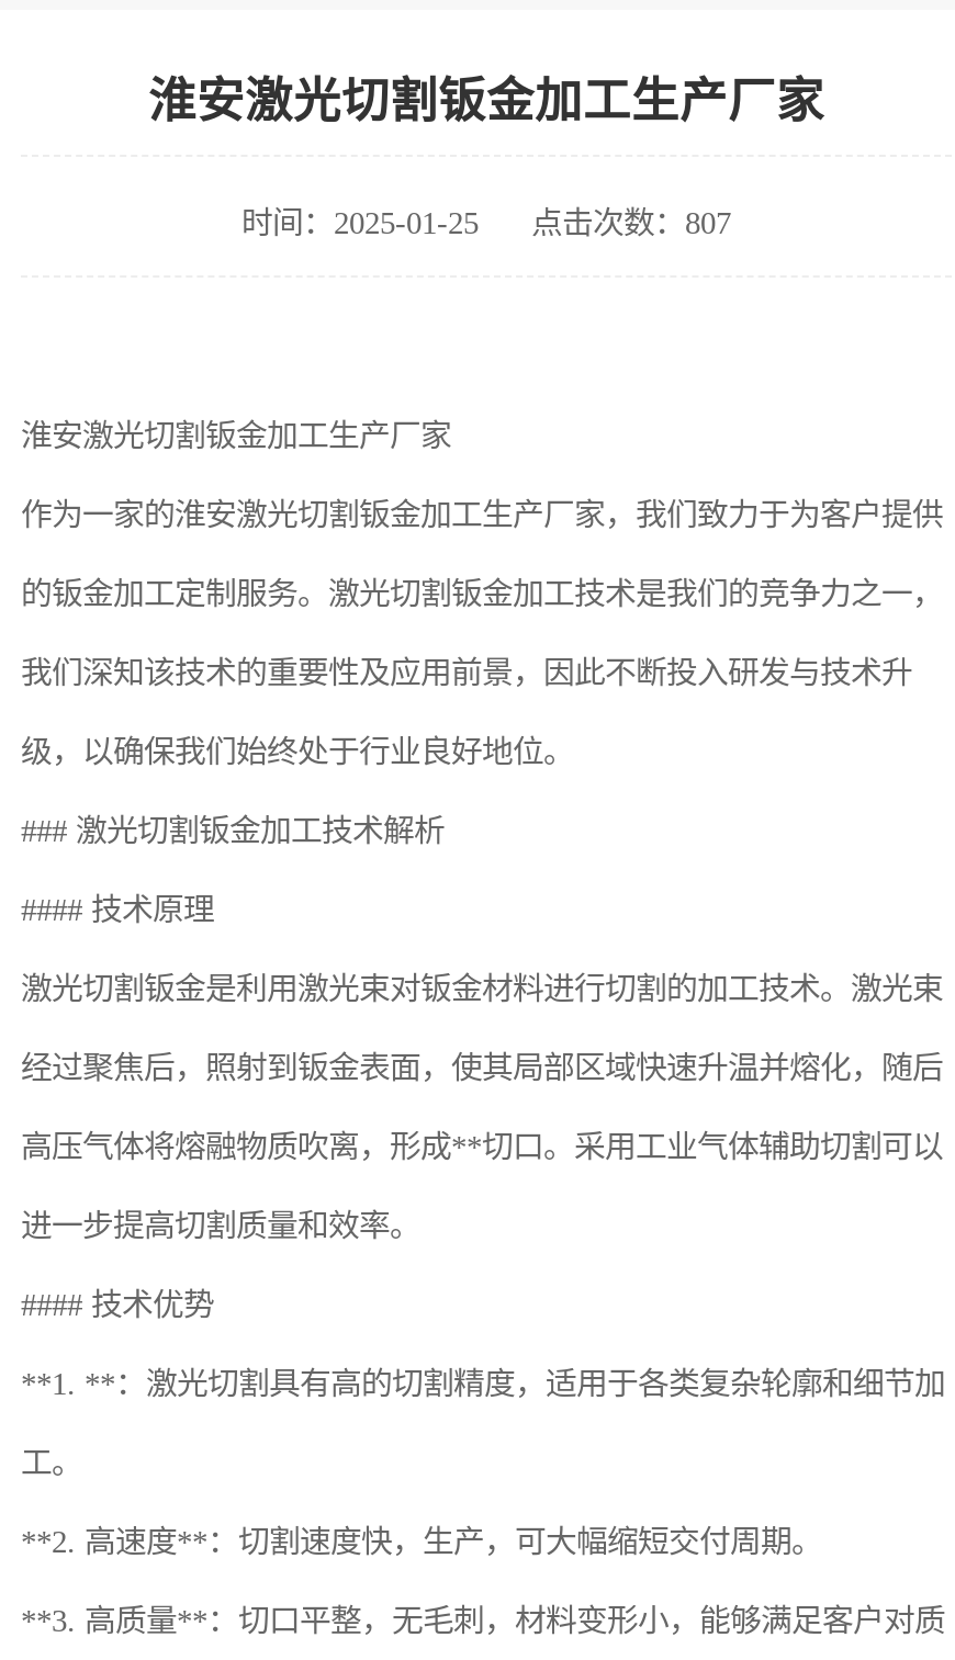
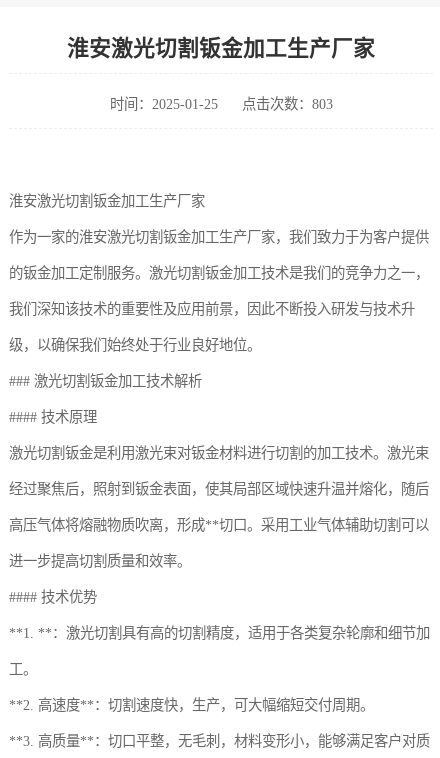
[241,205,731,240] 时间：2025-01-25 点击次数：807 -> [109,96,332,112] 时间：2025-01-25 点击次数：803

